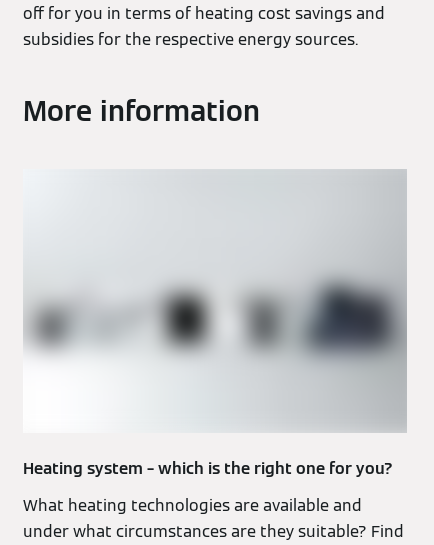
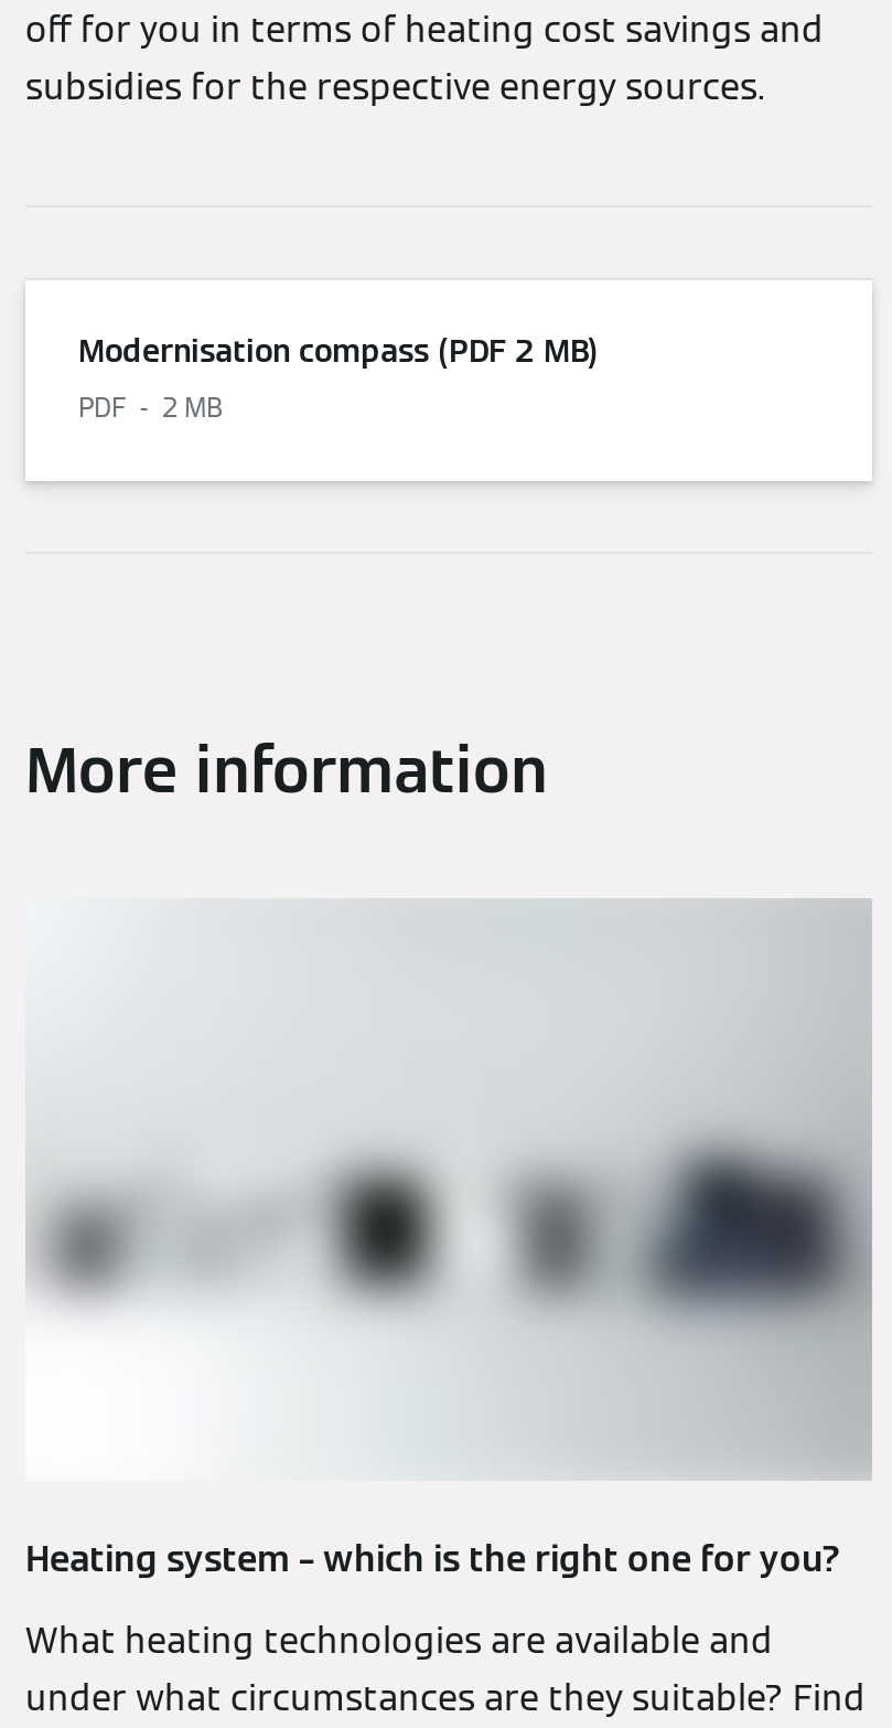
none -> [78,331,599,424] Modernisation compass (PDF 2 MB) | PDF | 2 MB

